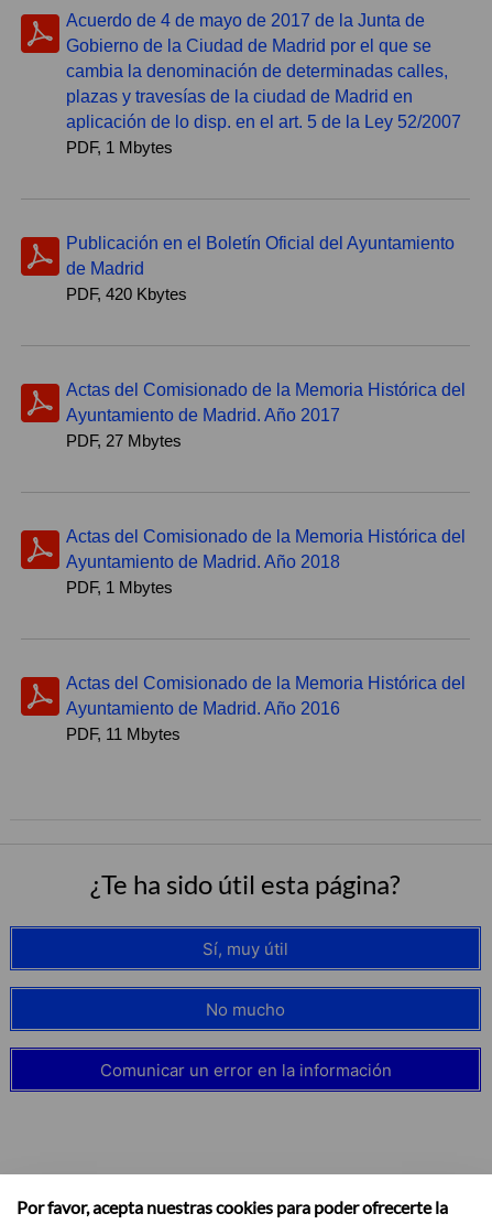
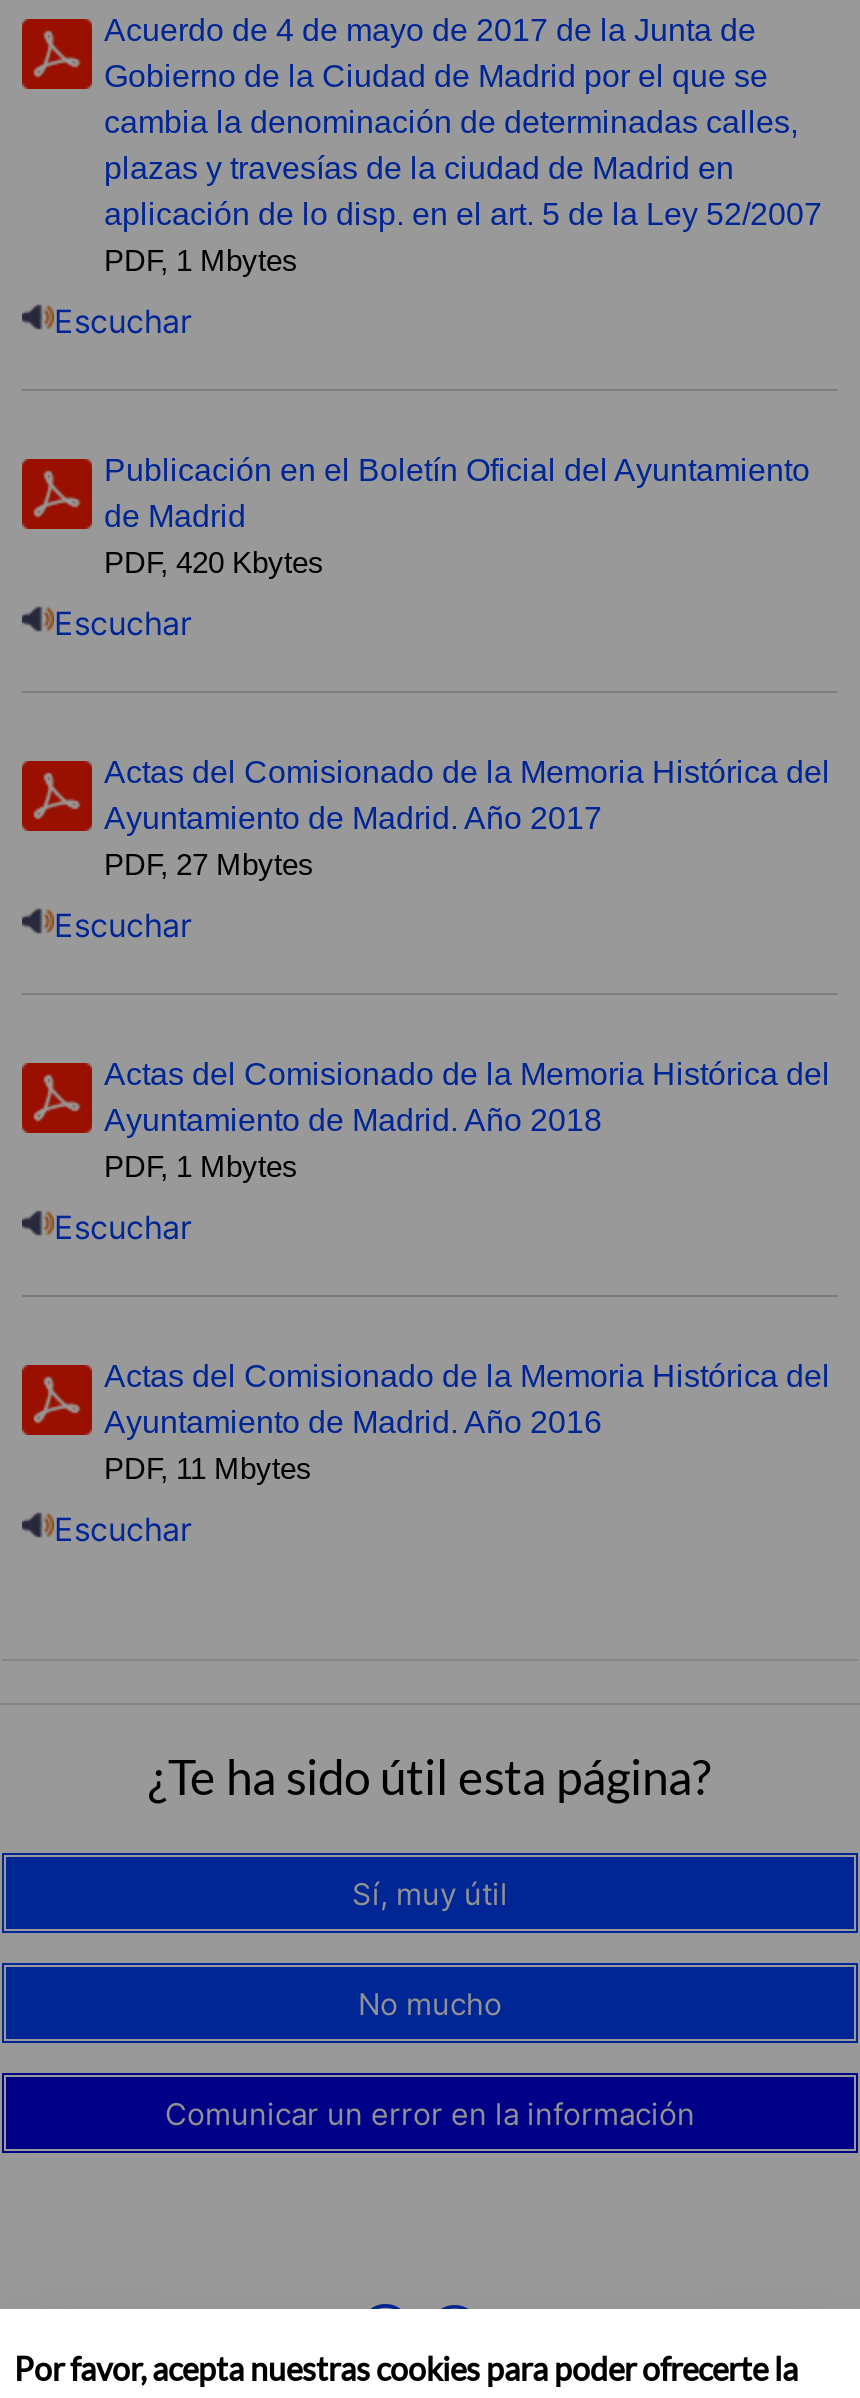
none -> [54,302,192,342] Escuchar
none -> [54,604,192,644] Escuchar
none -> [54,906,192,946] Escuchar
none -> [54,1208,192,1248] Escuchar
none -> [54,1510,192,1550] Escuchar

